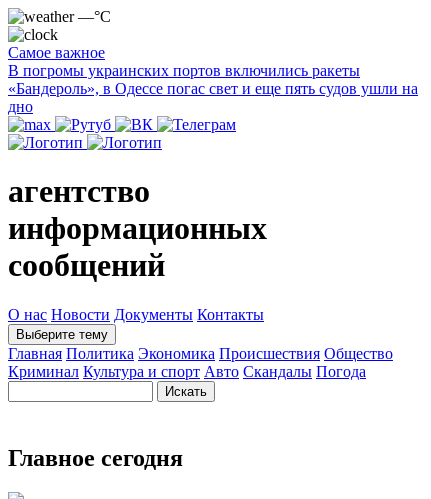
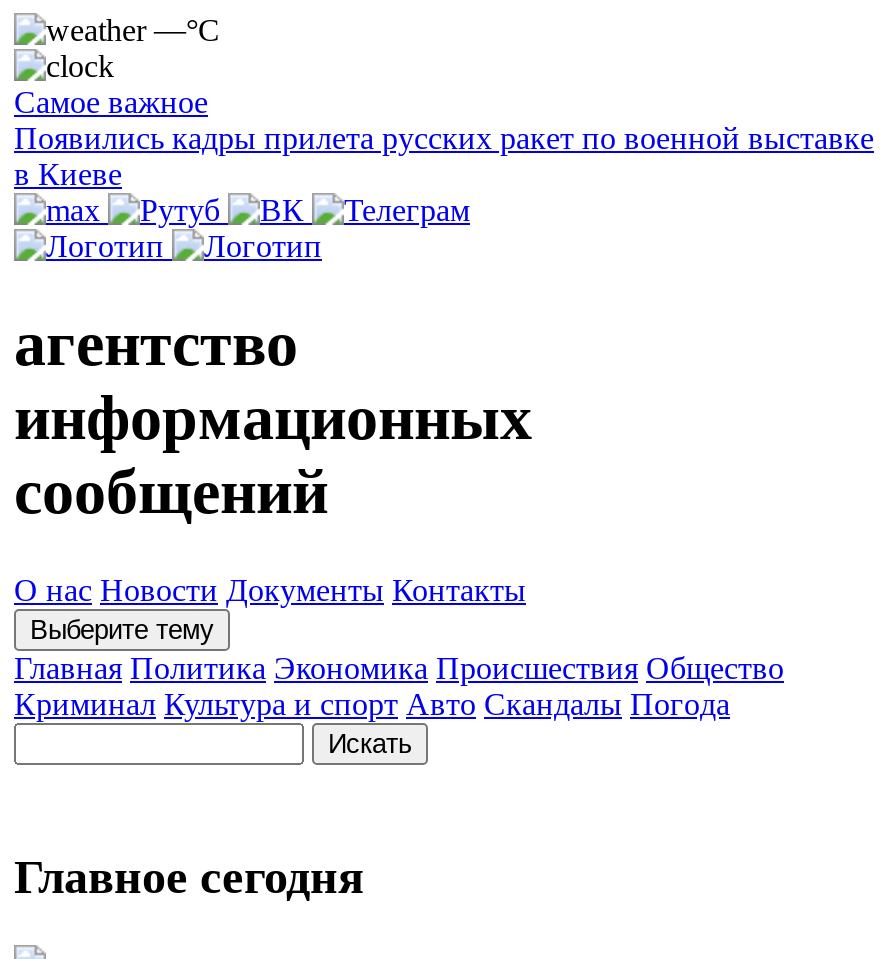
[8,62,418,115] В погромы украинских портов включились ракеты | «Бандероль», в Одессе погас свет и еще пять судов ушли на | дно -> [14,121,874,191] Появились кадры прилета русских ракет по военной выставке | в Киеве

